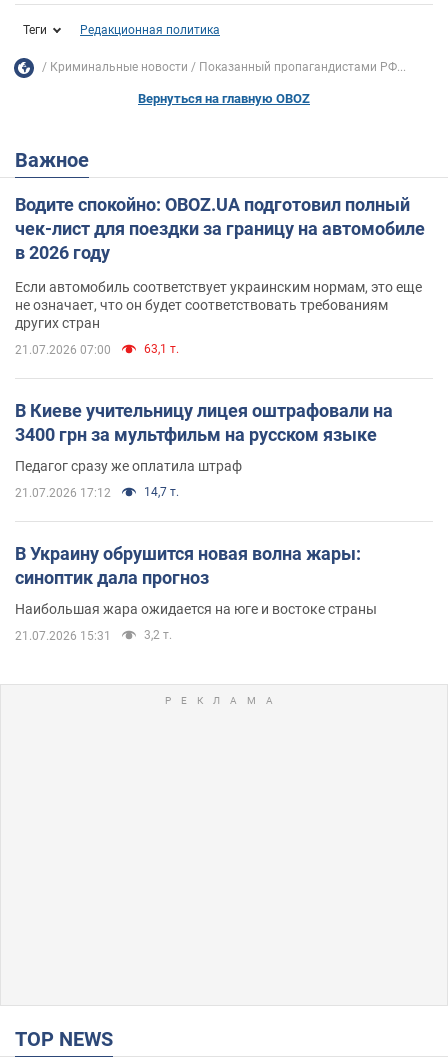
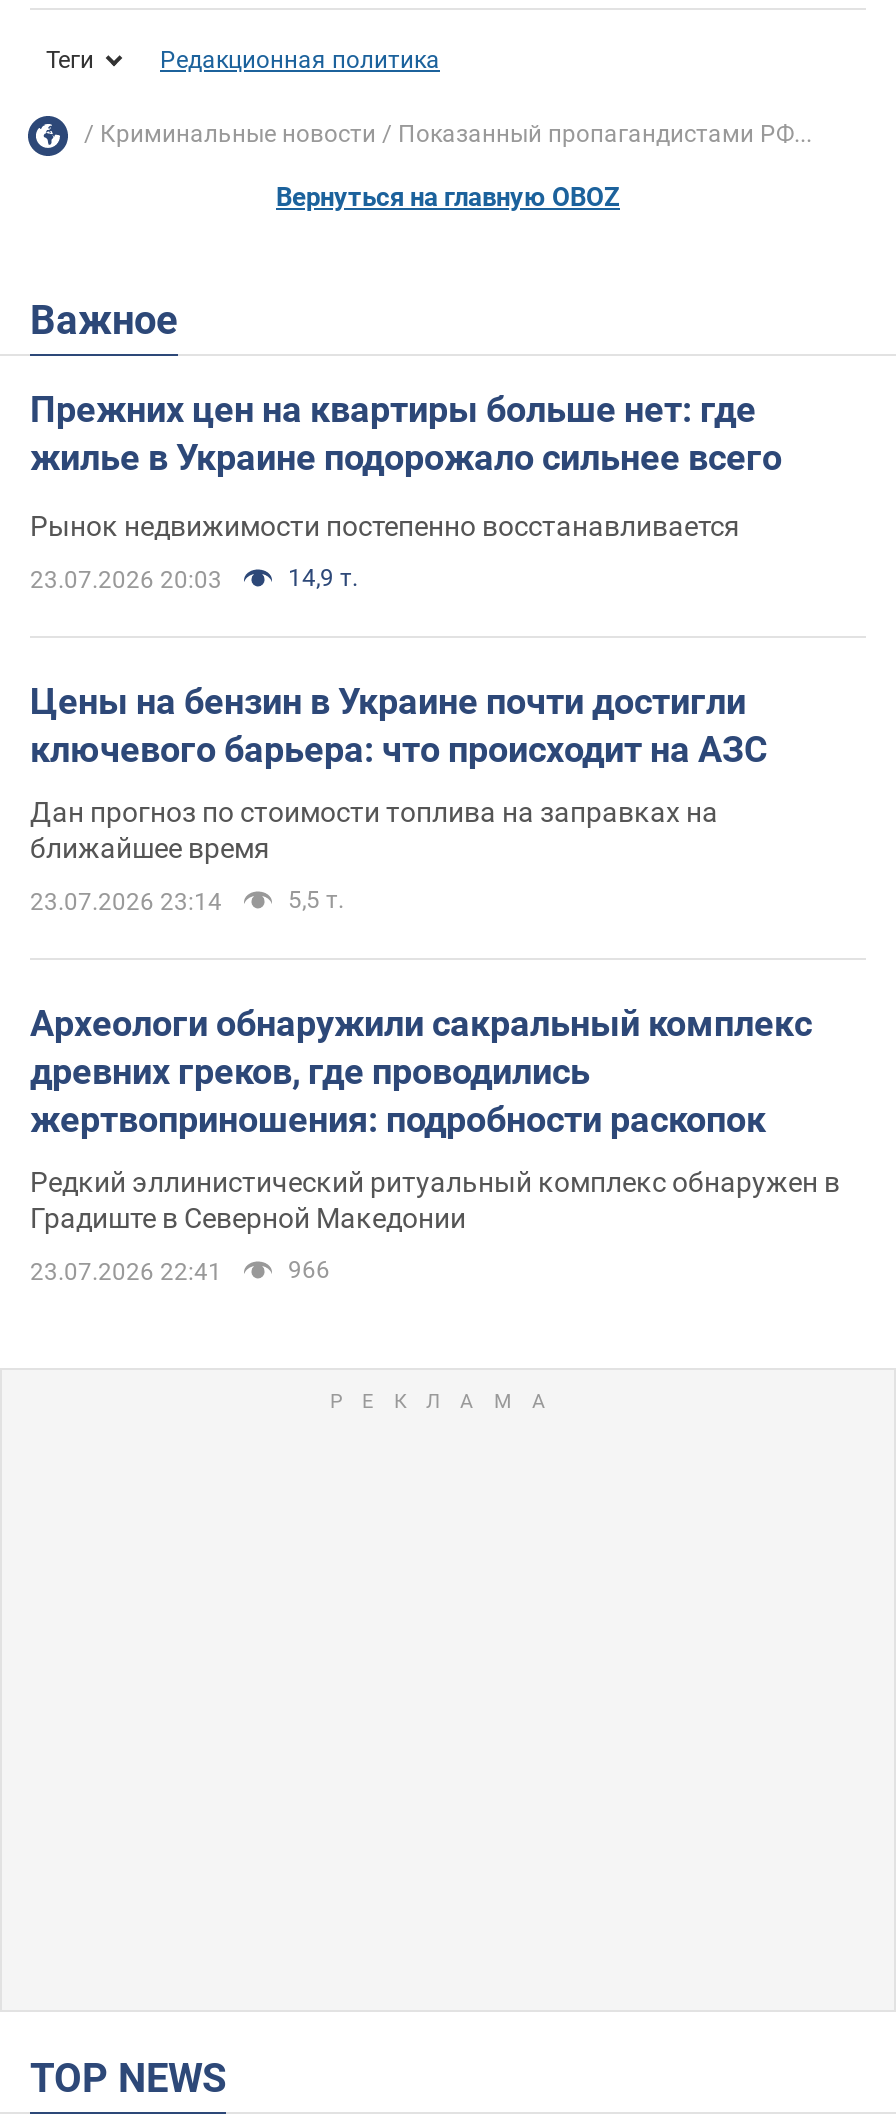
[15,194,425,263] Водите спокойно: OBOZ.UA подготовил полный | чек-лист для поездки за границу на автомобиле | в 2026 году -> [30,388,782,478] Прежних цен на квартиры больше нет: где | жилье в Украине подорожало сильнее всего
[15,279,422,331] Если автомобиль соответствует украинским нормам, это еще | не означает, что он будет соответствовать требованиям | других стран -> [30,510,740,542] Рынок недвижимости постепенно восстанавливается
[15,342,179,357] 21.07.2026 07:00 | 63,1 т. -> [30,564,358,594] 23.07.2026 20:03 | 14,9 т.
[15,400,393,445] В Киеве учительницу лицея оштрафовали на | 3400 грн за мультфильм на русском языке -> [30,680,768,770] Цены на бензин в Украине почти достигли | ключевого барьера: что происходит на АЗС
[15,458,242,474] Педагог сразу же оплатила штраф -> [30,796,718,864] Дан прогноз по стоимости топлива на заправках на | ближайшее время
[15,485,179,500] 21.07.2026 17:12 | 14,7 т. -> [30,886,344,916] 23.07.2026 23:14 | 5,5 т.
[15,543,361,588] В Украину обрушится новая волна жары: | синоптик дала прогноз -> [30,1002,812,1140] Археологи обнаружили сакральный комплекс | древних греков, где проводились | жертвоприношения: подробности раскопок
[15,601,377,617] Наибольшая жара ожидается на юге и востоке страны -> [30,1166,840,1234] Редкий эллинистический ритуальный комплекс обнаружен в | Градиште в Северной Македонии
[15,628,172,643] 21.07.2026 15:31 | 3,2 т. -> [30,1256,330,1286] 23.07.2026 22:41 | 966

